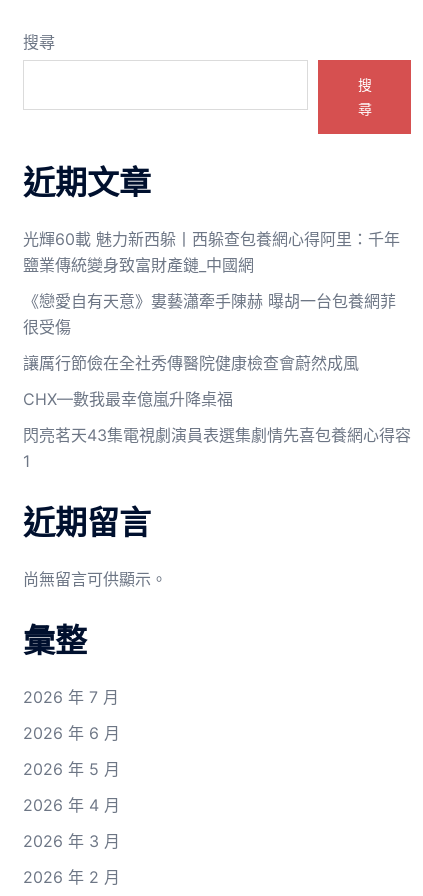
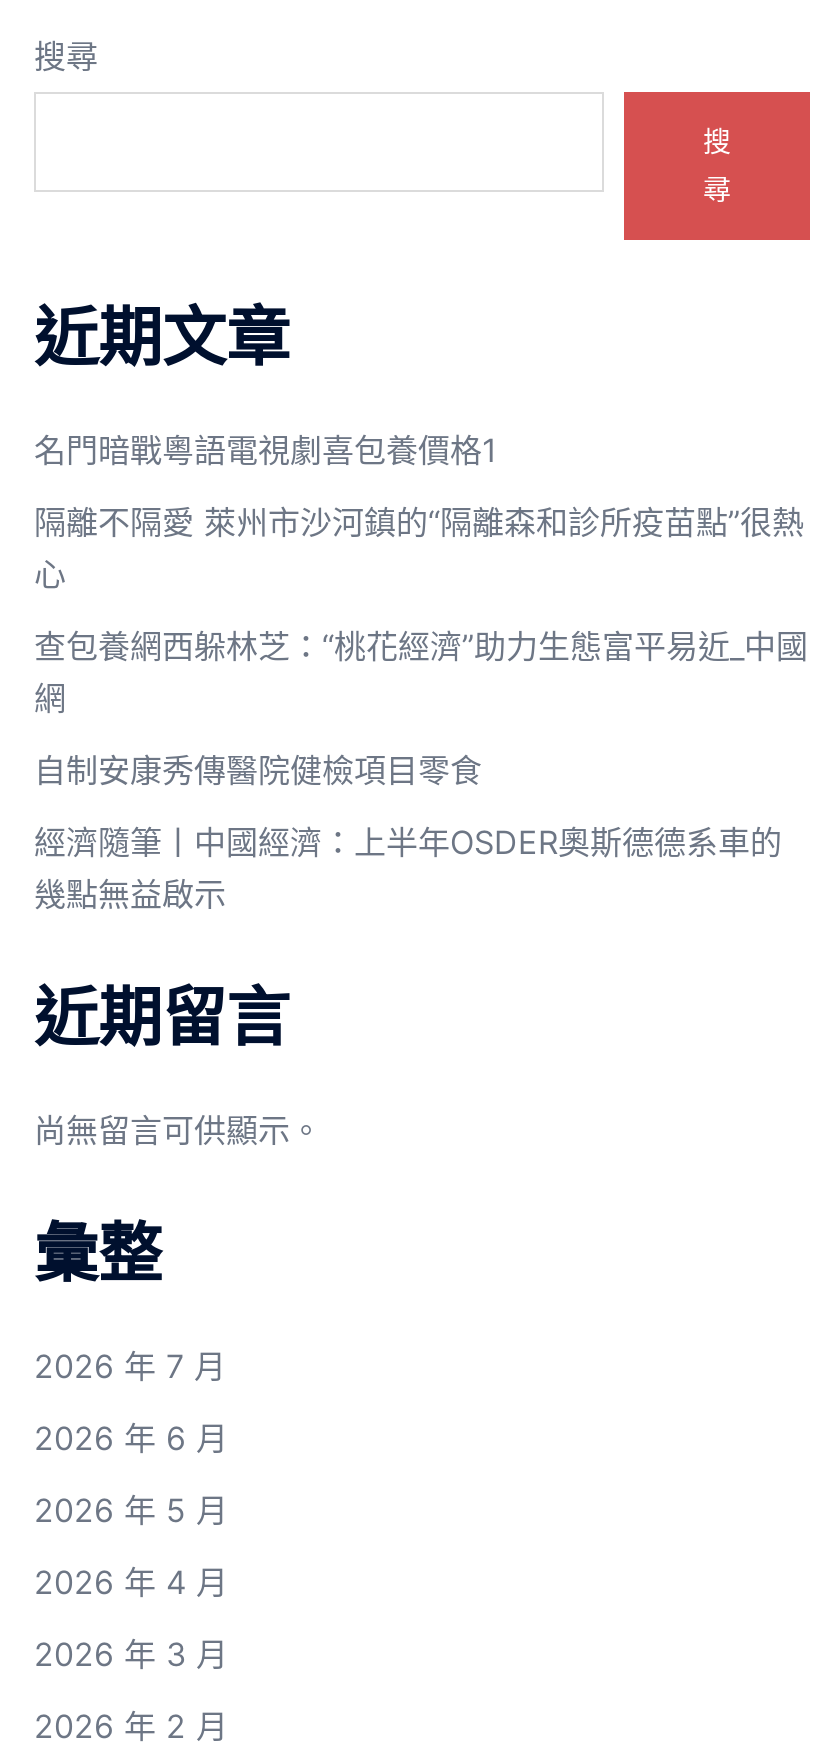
[23,229,400,275] 光輝60載 魅力新西躲丨西躲查包養網心得阿里：千年 | 鹽業傳統變身致富財產鏈_中國網 -> [34,430,496,470] 名門暗戰粵語電視劇喜包養價格1
[23,291,396,337] 《戀愛自有天意》婁藝瀟牽手陳赫 曝胡一台包養網菲 | 很受傷 -> [34,502,804,594] 隔離不隔愛 萊州市沙河鎮的“隔離森和診所疫苗點”很熱 | 心
[23,353,359,373] 讓厲行節儉在全社秀傳醫院健康檢查會蔚然成風 -> [34,626,808,718] 查包養網西躲林芝：“桃花經濟”助力生態富平易近_中國 | 網
[23,389,233,409] CHX—數我最幸億嵐升降桌福 -> [34,750,482,790] 自制安康秀傳醫院健檢項目零食
[23,425,411,471] 閃亮茗天43集電視劇演員表選集劇情先喜包養網心得容 | 1 -> [34,822,782,914] 經濟隨筆丨中國經濟：上半年OSDER奧斯德德系車的 | 幾點無益啟示

